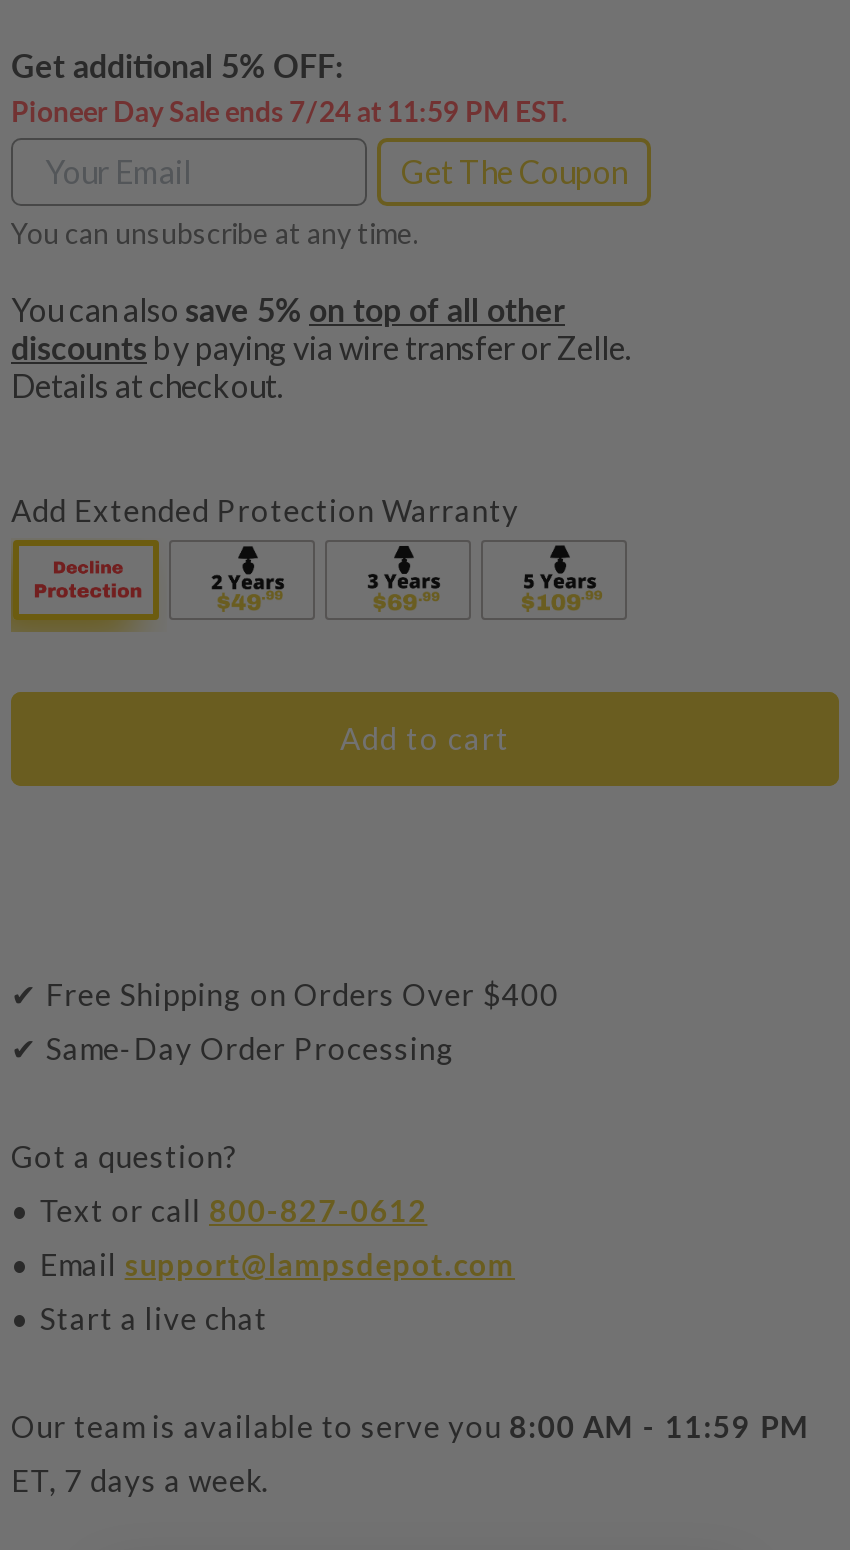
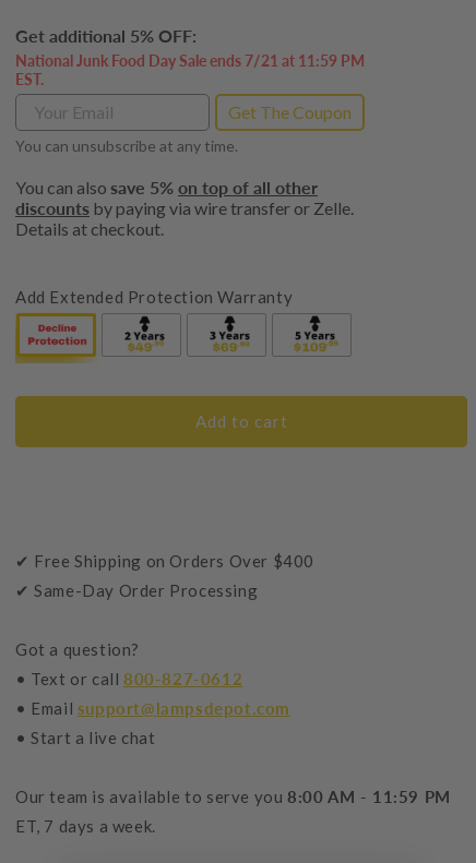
[11,94,567,128] Pioneer Day Sale ends 7/24 at 11:59 PM EST. -> [15,51,365,88] National Junk Food Day Sale ends 7/21 at 11:59 PM | EST.

